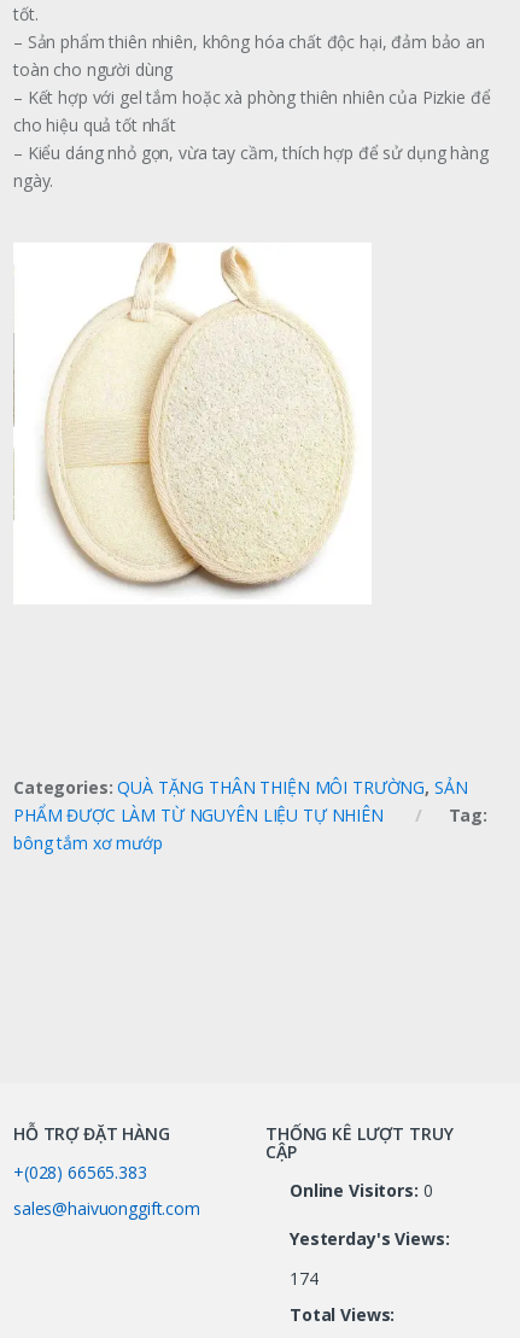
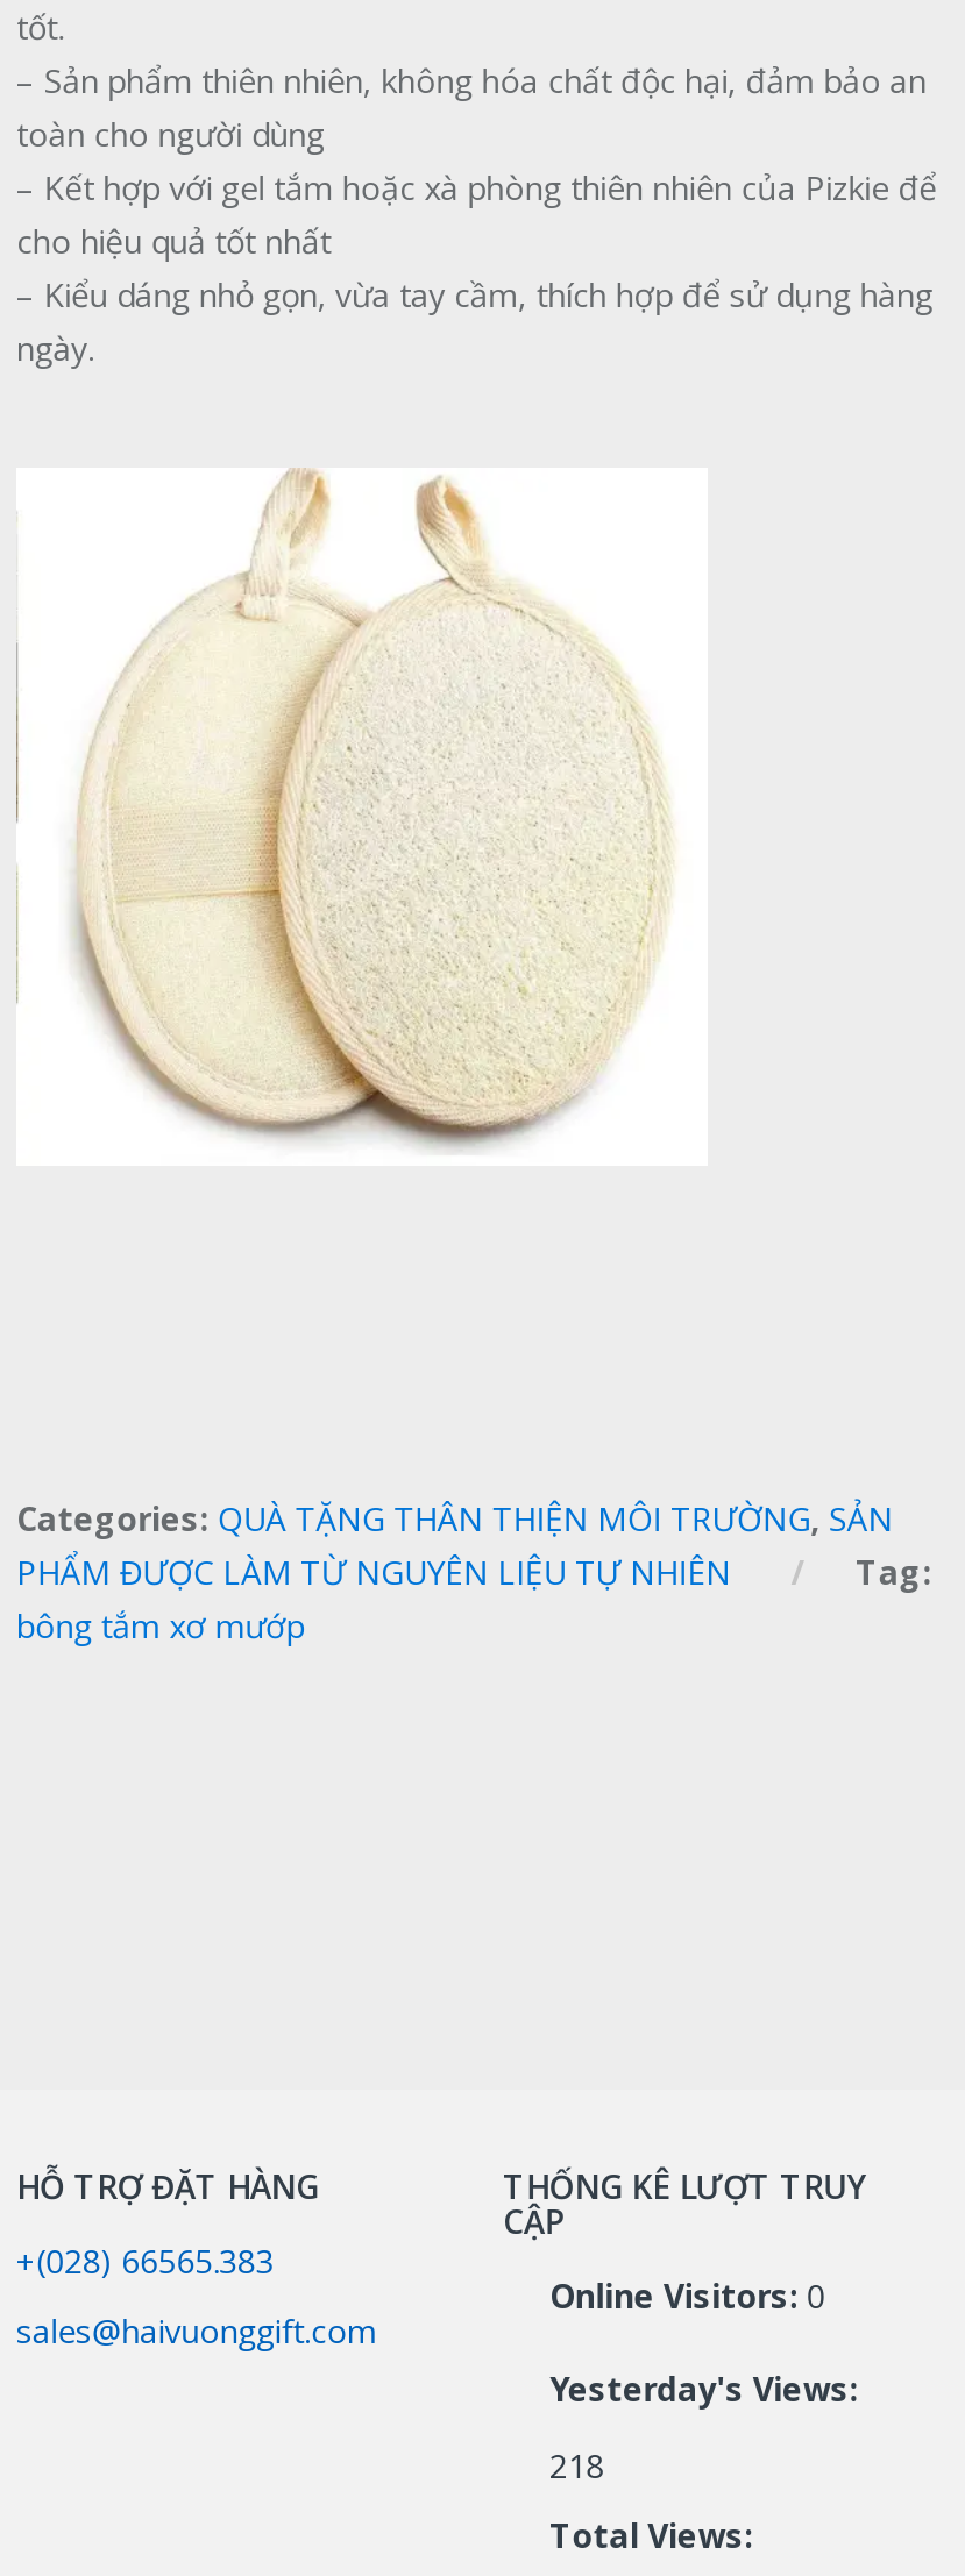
[290,1267,318,1290] 174 -> [549,2444,604,2488] 218

